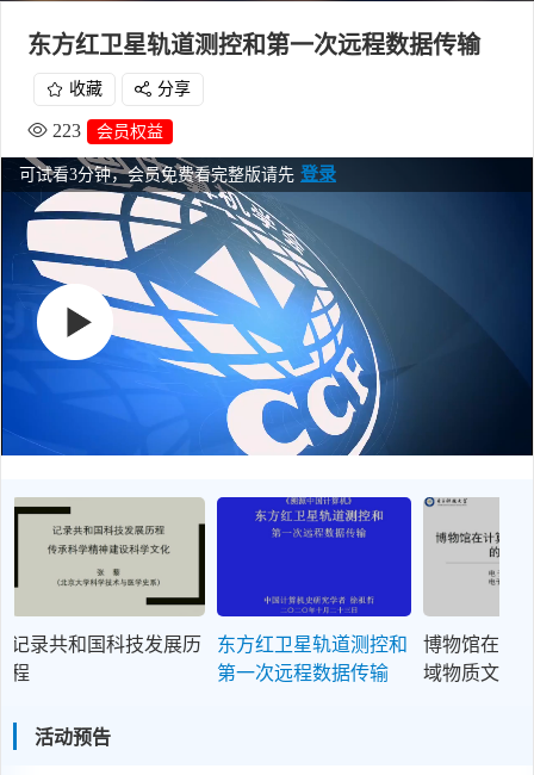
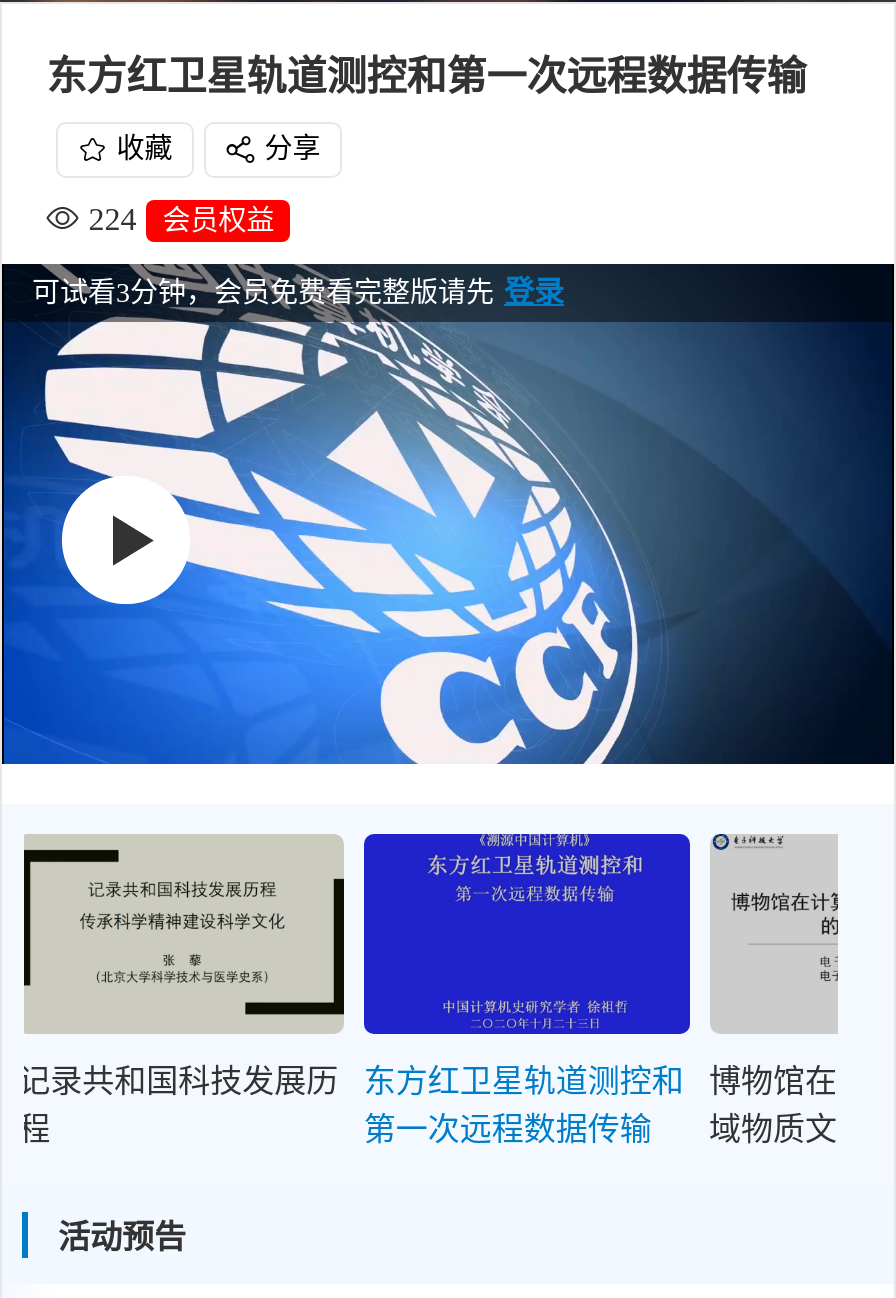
[53,120,164,141] 223 会员权益 -> [89,202,275,236] 224 会员权益

